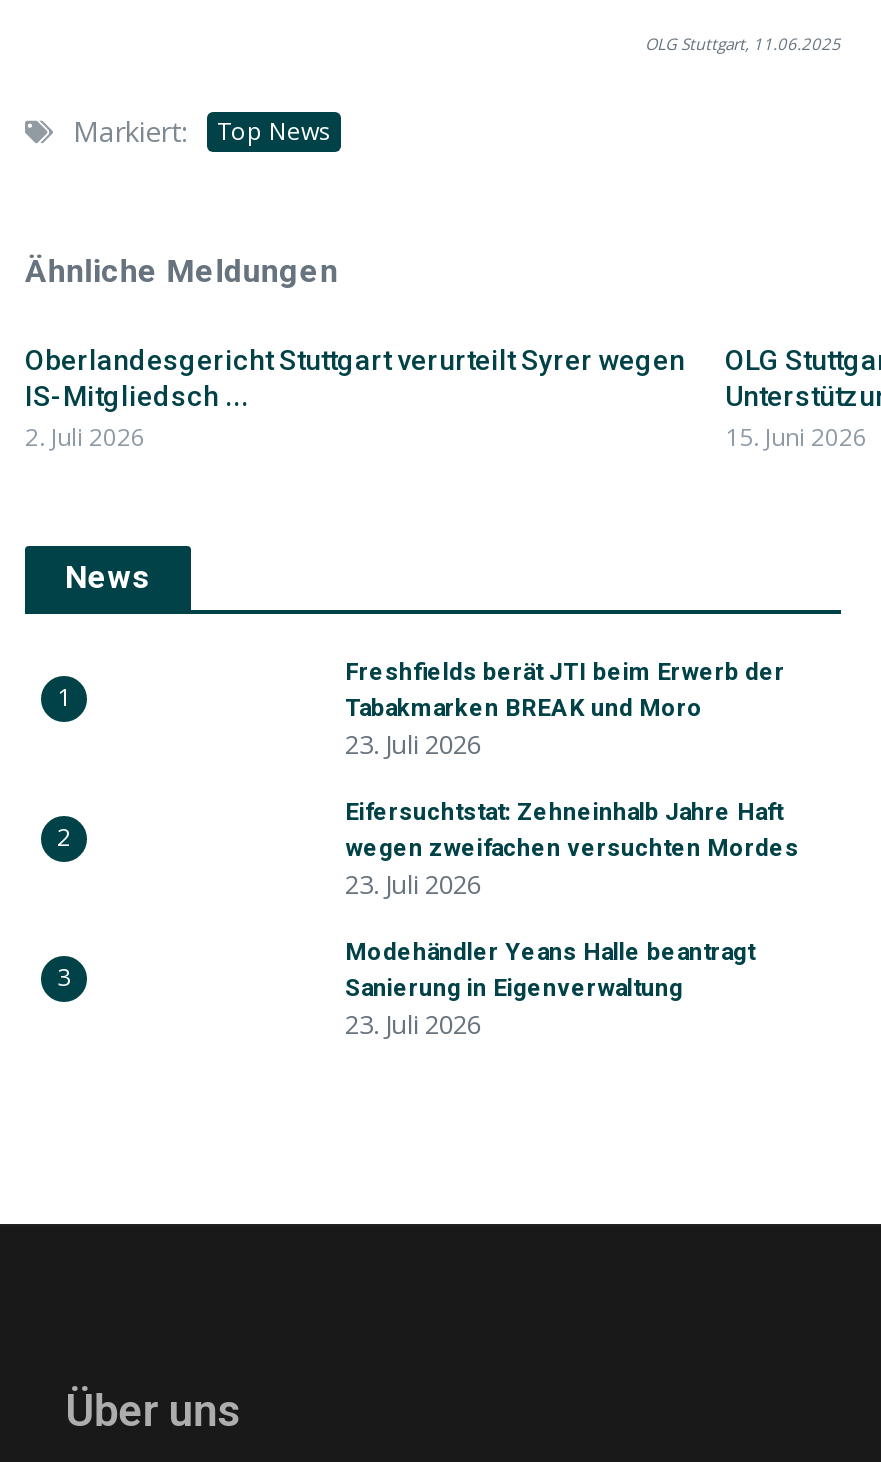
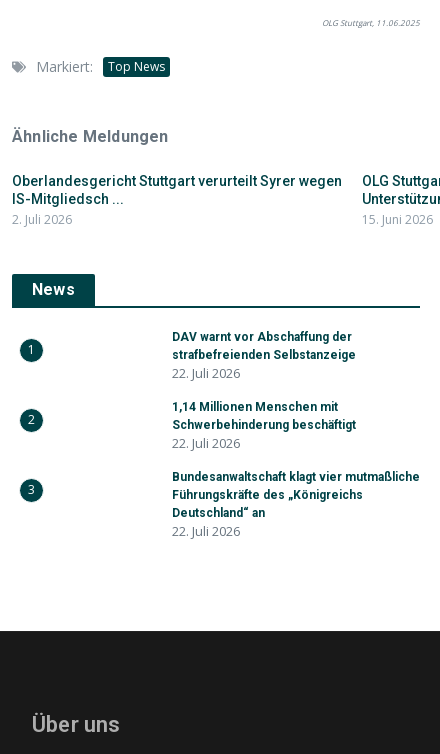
[345,658,785,762] Freshfields berät JTI beim Erwerb der | Tabakmarken BREAK und Moro | 23. Juli 2026 -> [172,330,356,382] DAV warnt vor Abschaffung der | strafbefreienden Selbstanzeige | 22. Juli 2026
[345,798,799,902] Eifersuchtstat: Zehneinhalb Jahre Haft | wegen zweifachen versuchten Mordes | 23. Juli 2026 -> [172,400,356,452] 1,14 Millionen Menschen mit | Schwerbehinderung beschäftigt | 22. Juli 2026
[345,938,755,1042] Modehändler Yeans Halle beantragt | Sanierung in Eigenverwaltung | 23. Juli 2026 -> [172,470,420,540] Bundesanwaltschaft klagt vier mutmaßliche | Führungskräfte des „Königreichs | Deutschland“ an | 22. Juli 2026

